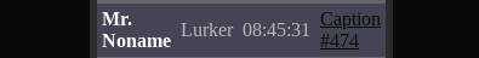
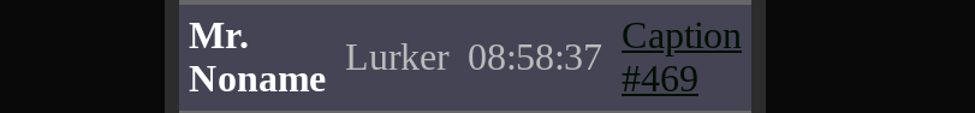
[181,19,310,40] Lurker 08:45:31 -> [345,36,602,77] Lurker 08:58:37
[320,30,359,51] #474 -> [622,58,698,99] #469

